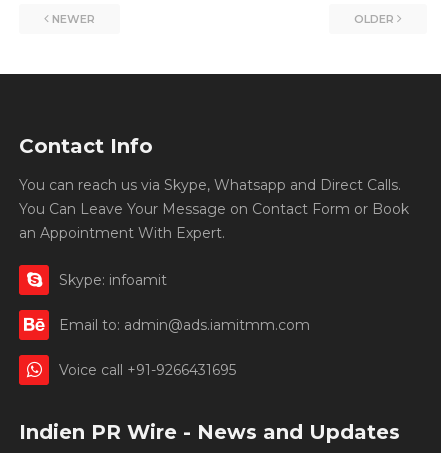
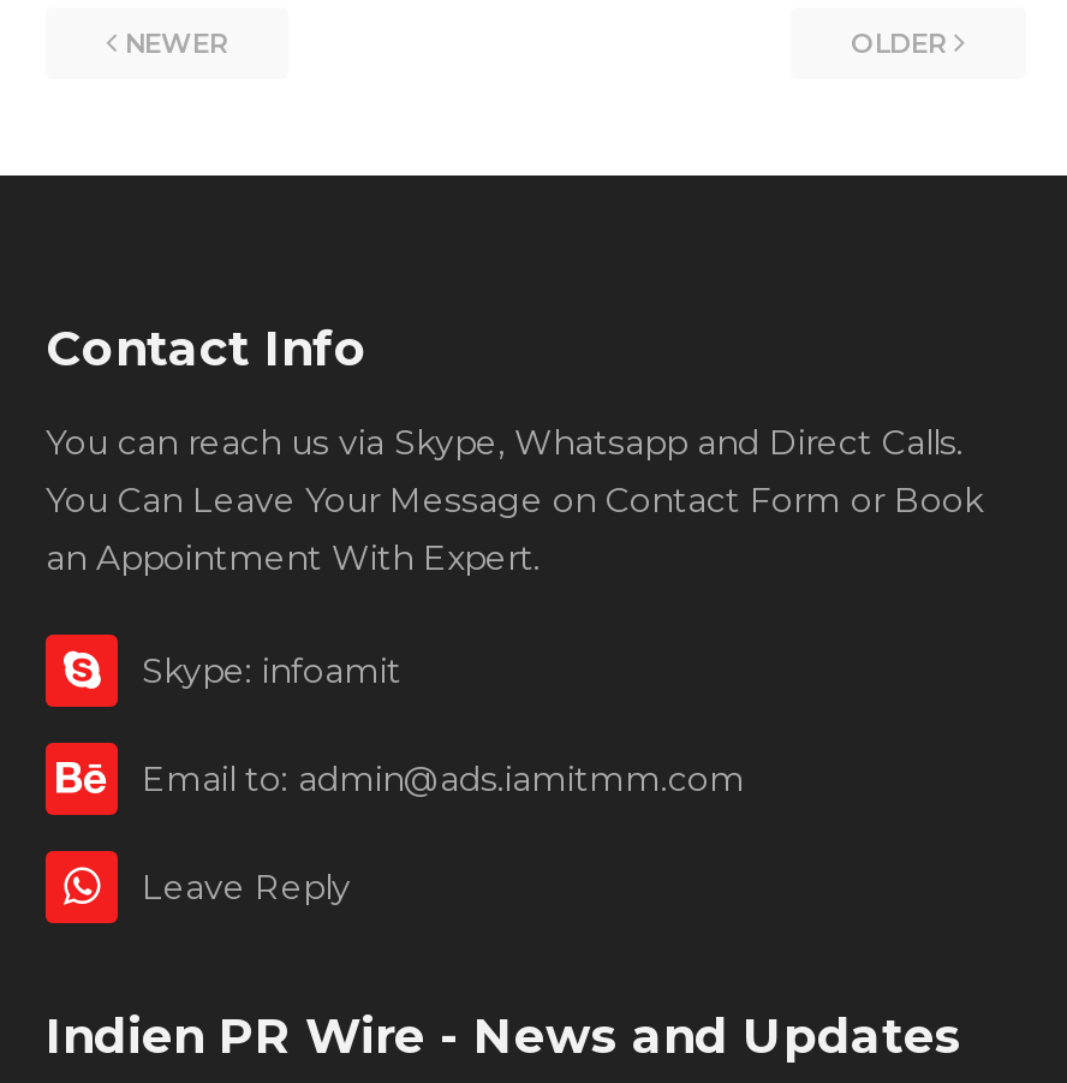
[59,361,236,379] Voice call +91-9266431695 -> [142,865,351,909] Leave Reply

